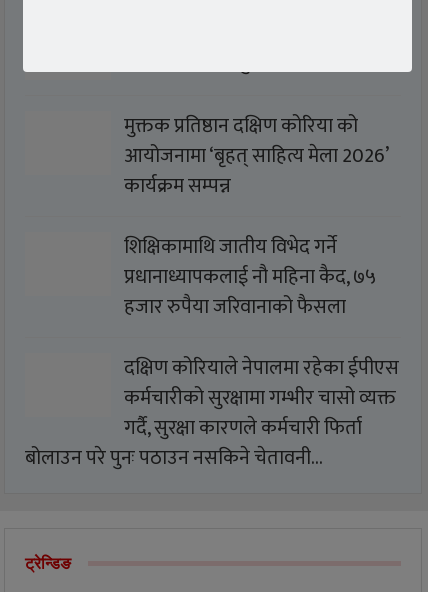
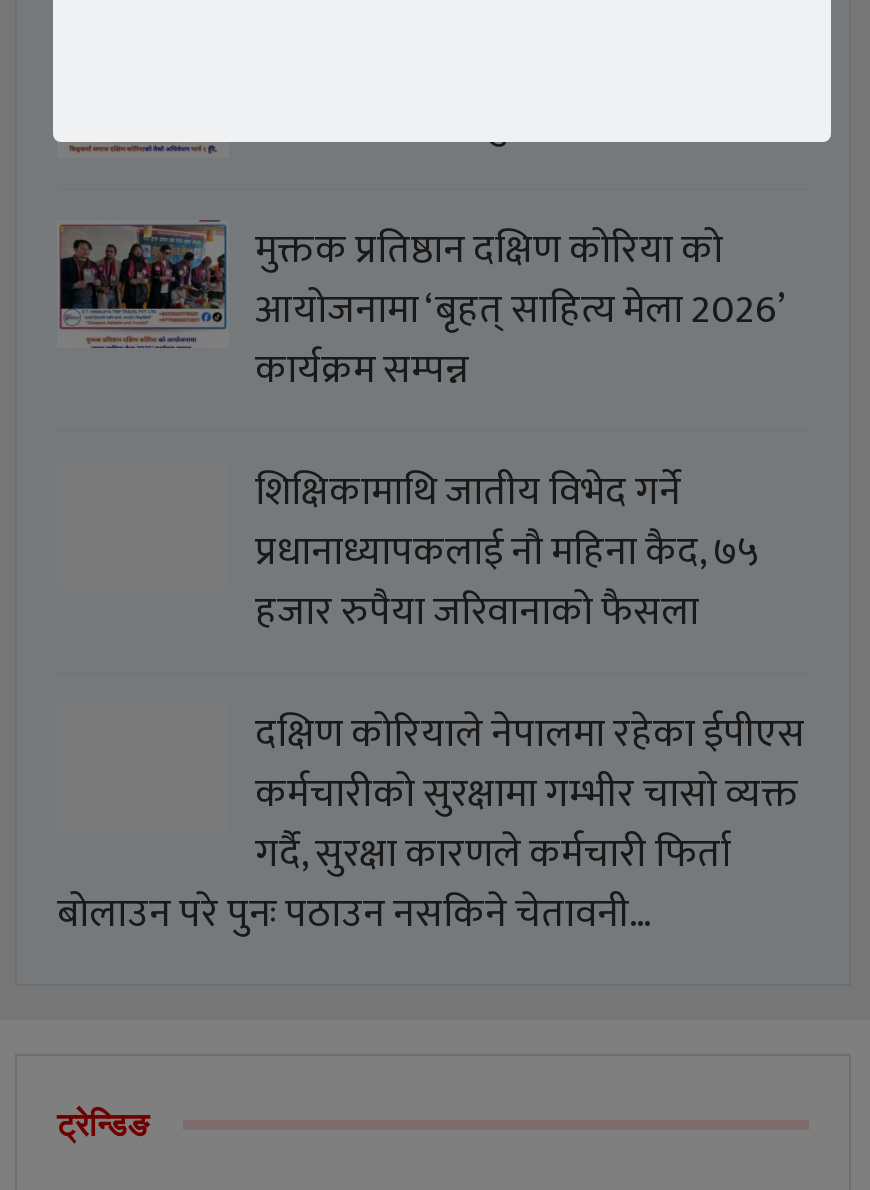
none -> [59,220,227,348] [image]

